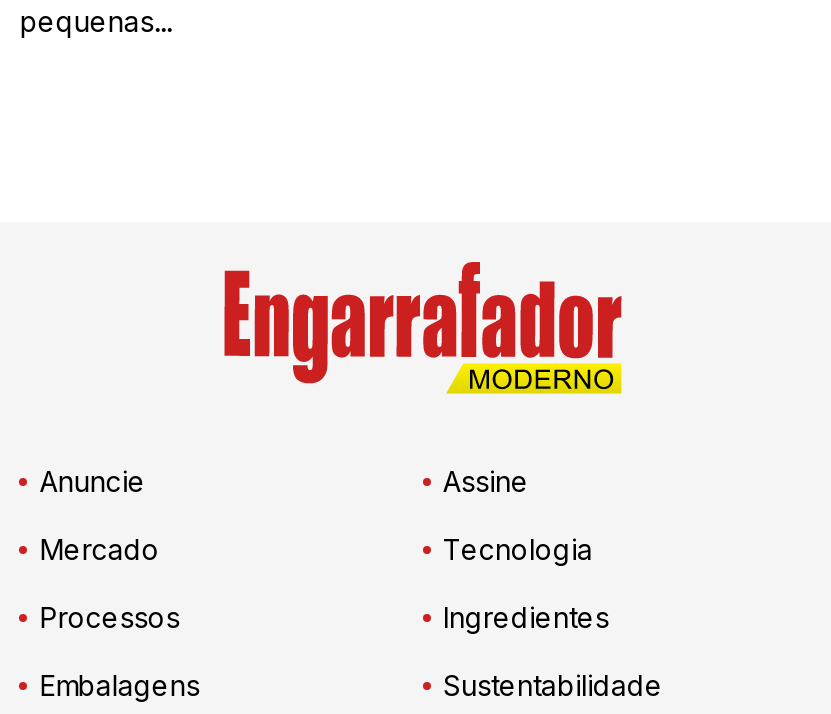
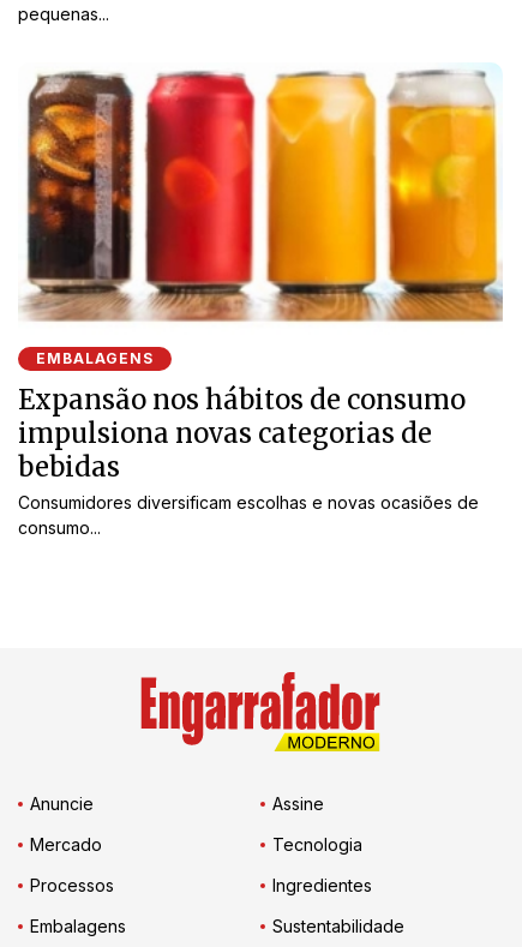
none -> [18,65,503,538] [image] | EMBALAGENS | Expansão nos hábitos de consumo | impulsiona novas categorias de | bebidas | Consumidores diversificam escolhas e novas ocasiões de | consumo...
none -> [20,70,136,322] [image]
none -> [144,70,256,323] [image]

